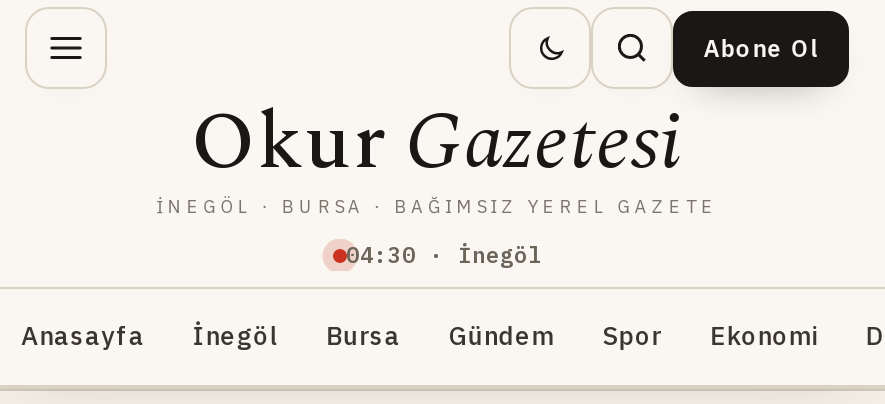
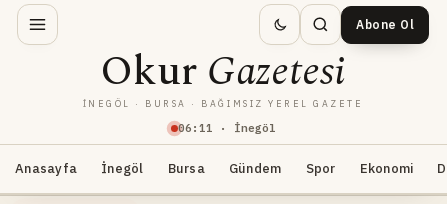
[346,241,542,269] 04: 30 · İnegöl -> [177,121,275,135] 06: 11 · İnegöl

